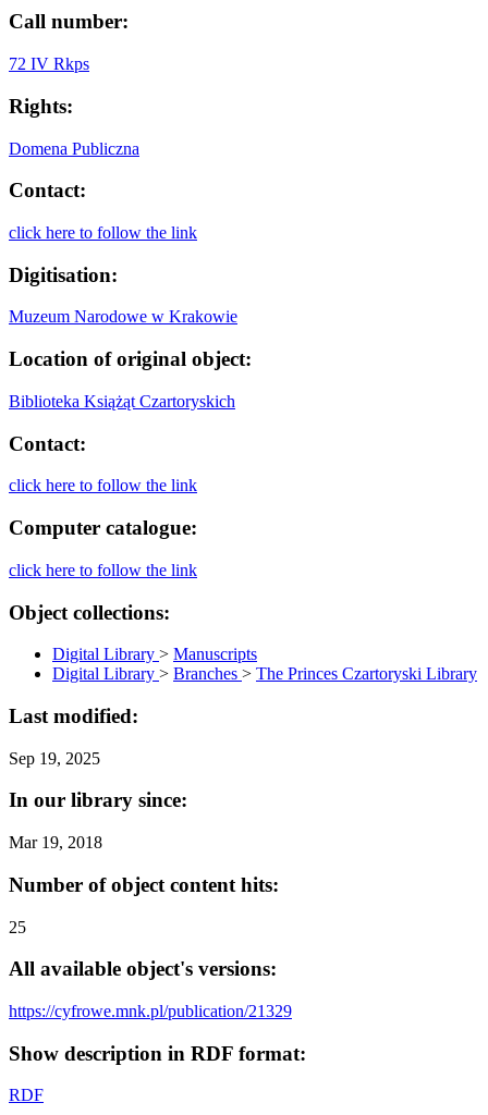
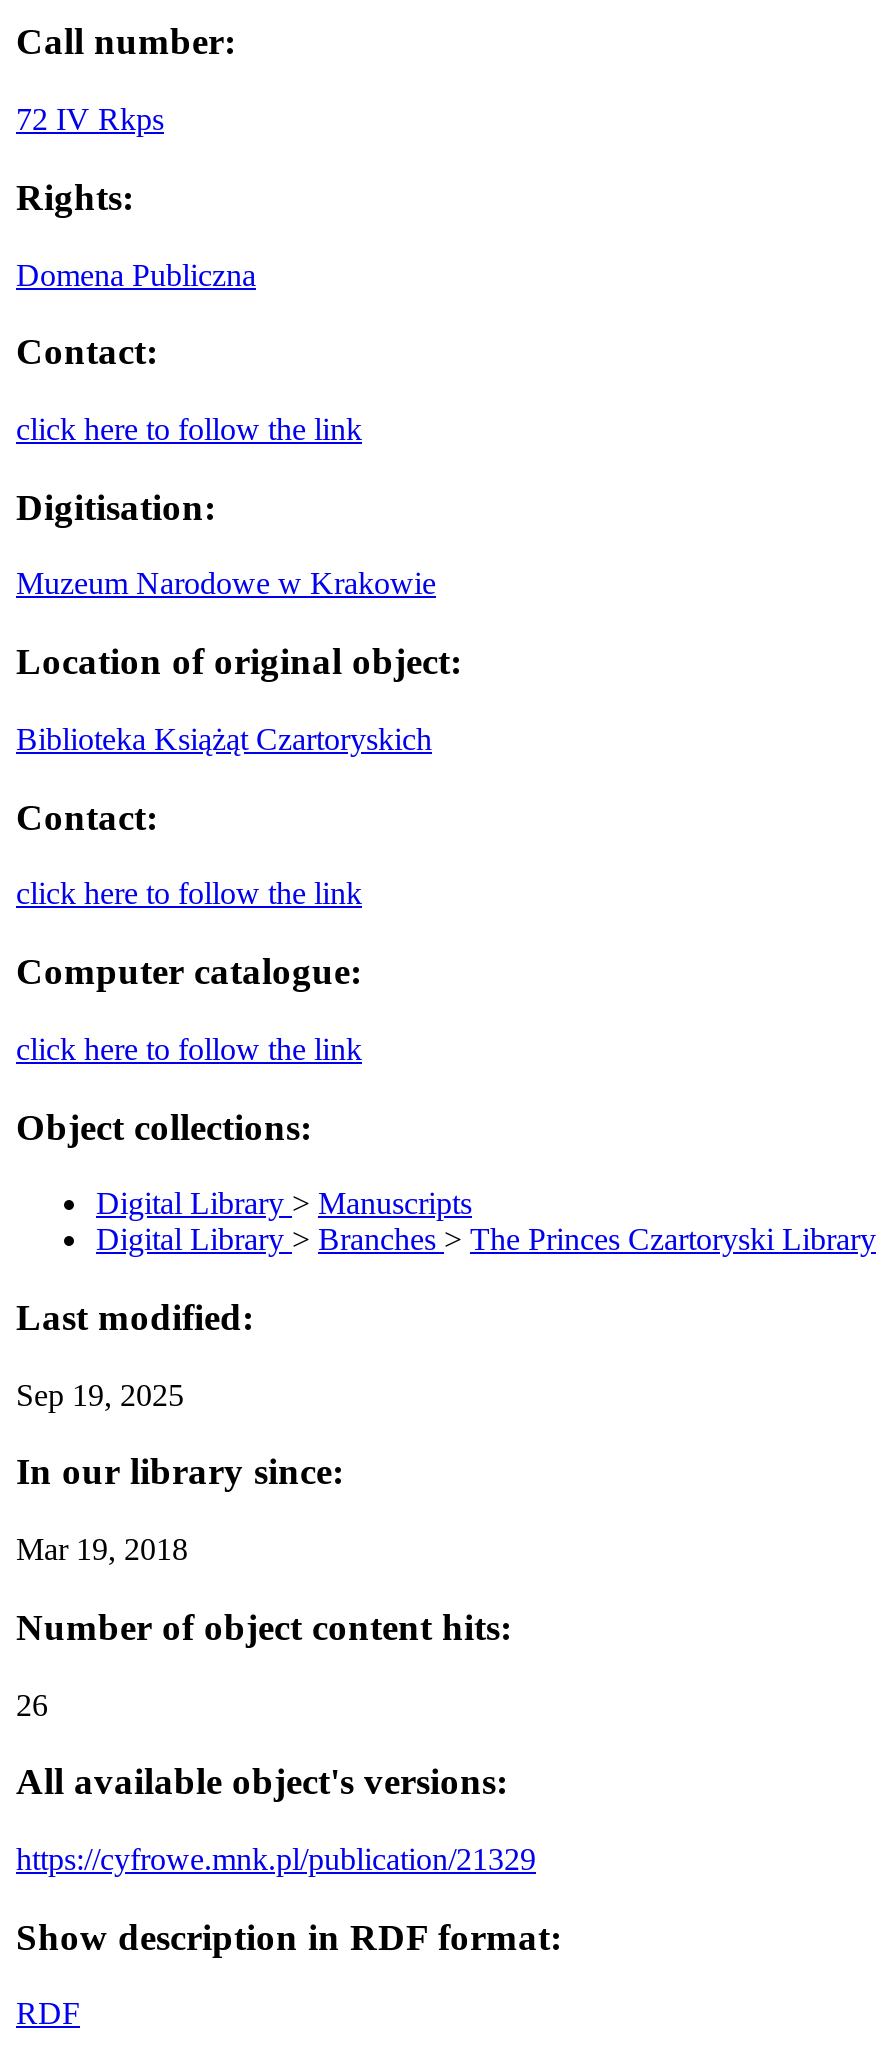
[9,917,26,936] 25 -> [16,1687,48,1721] 26

